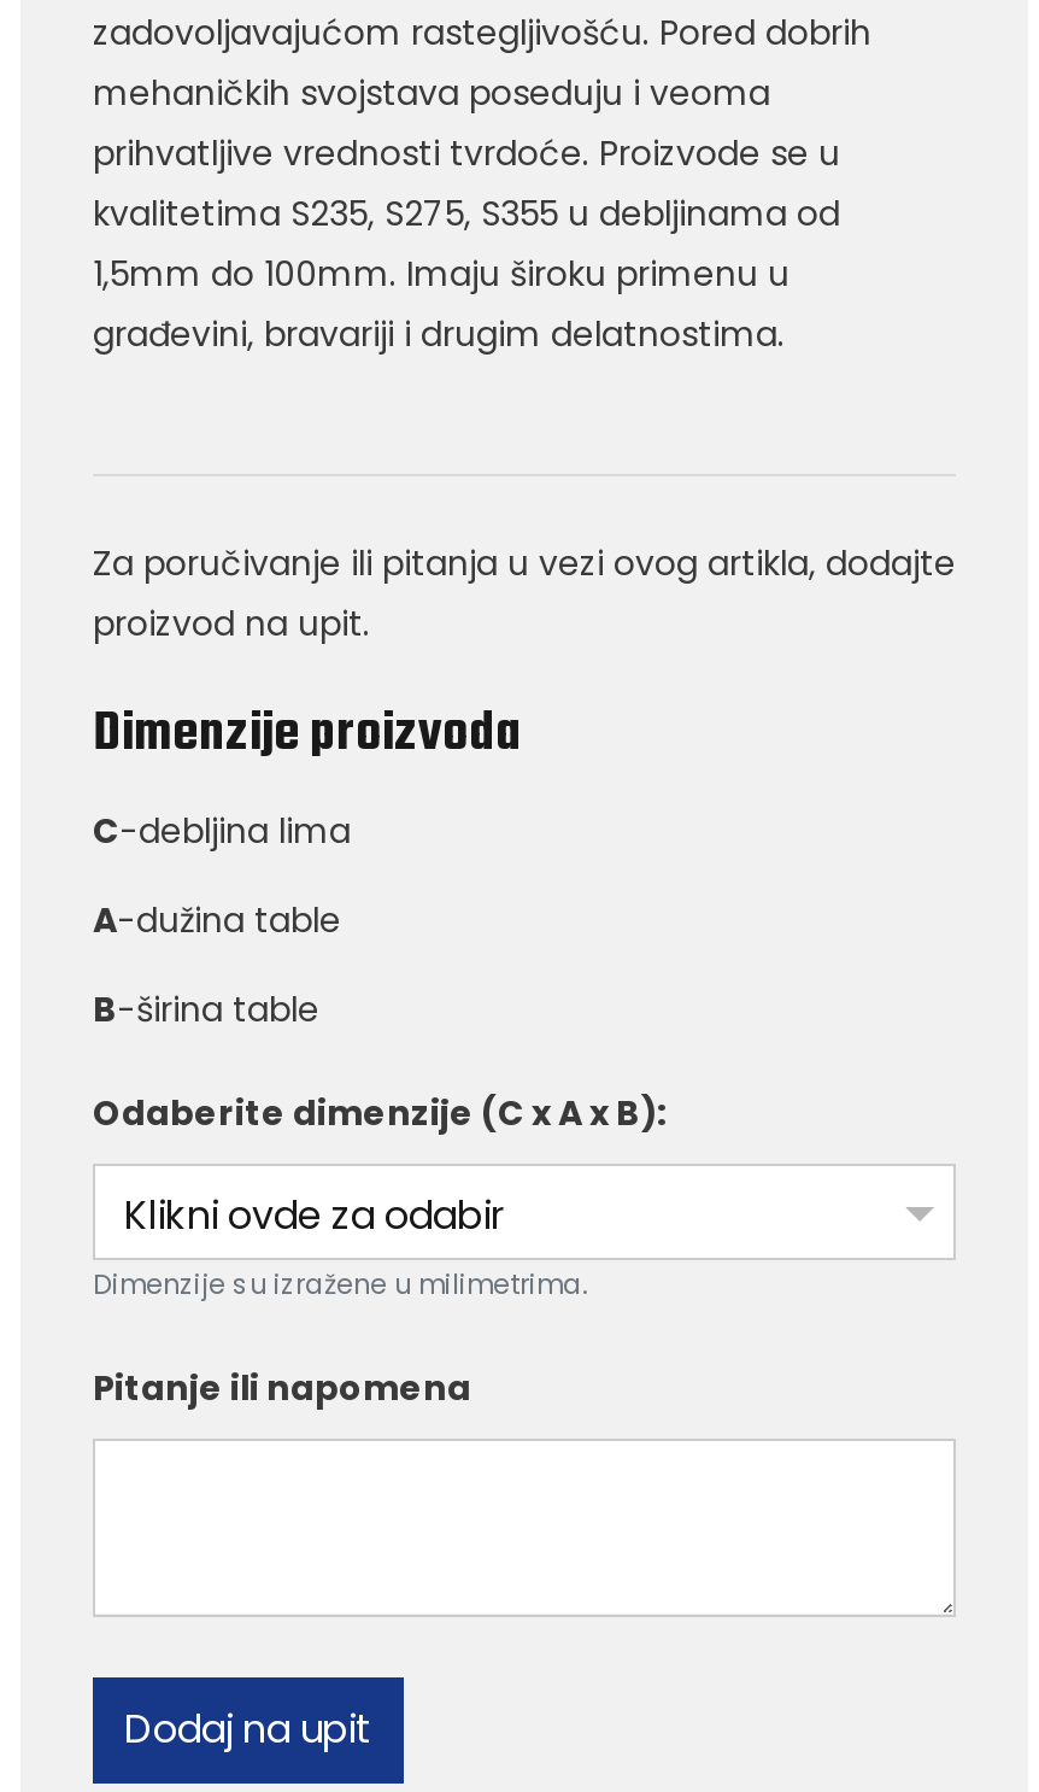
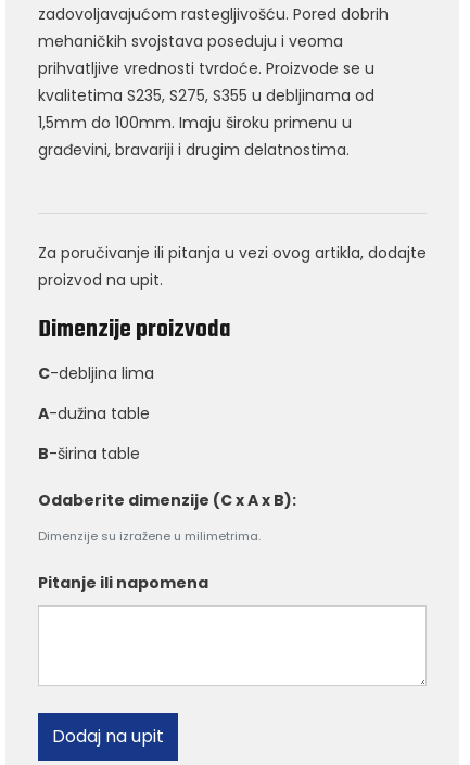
[124,1187,507,1242] Klikni ovde za odabir -> none

